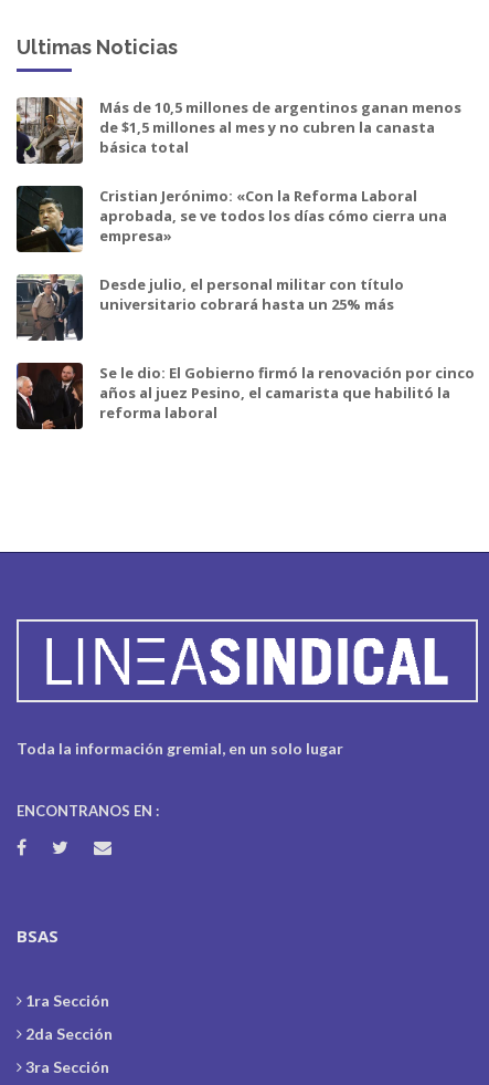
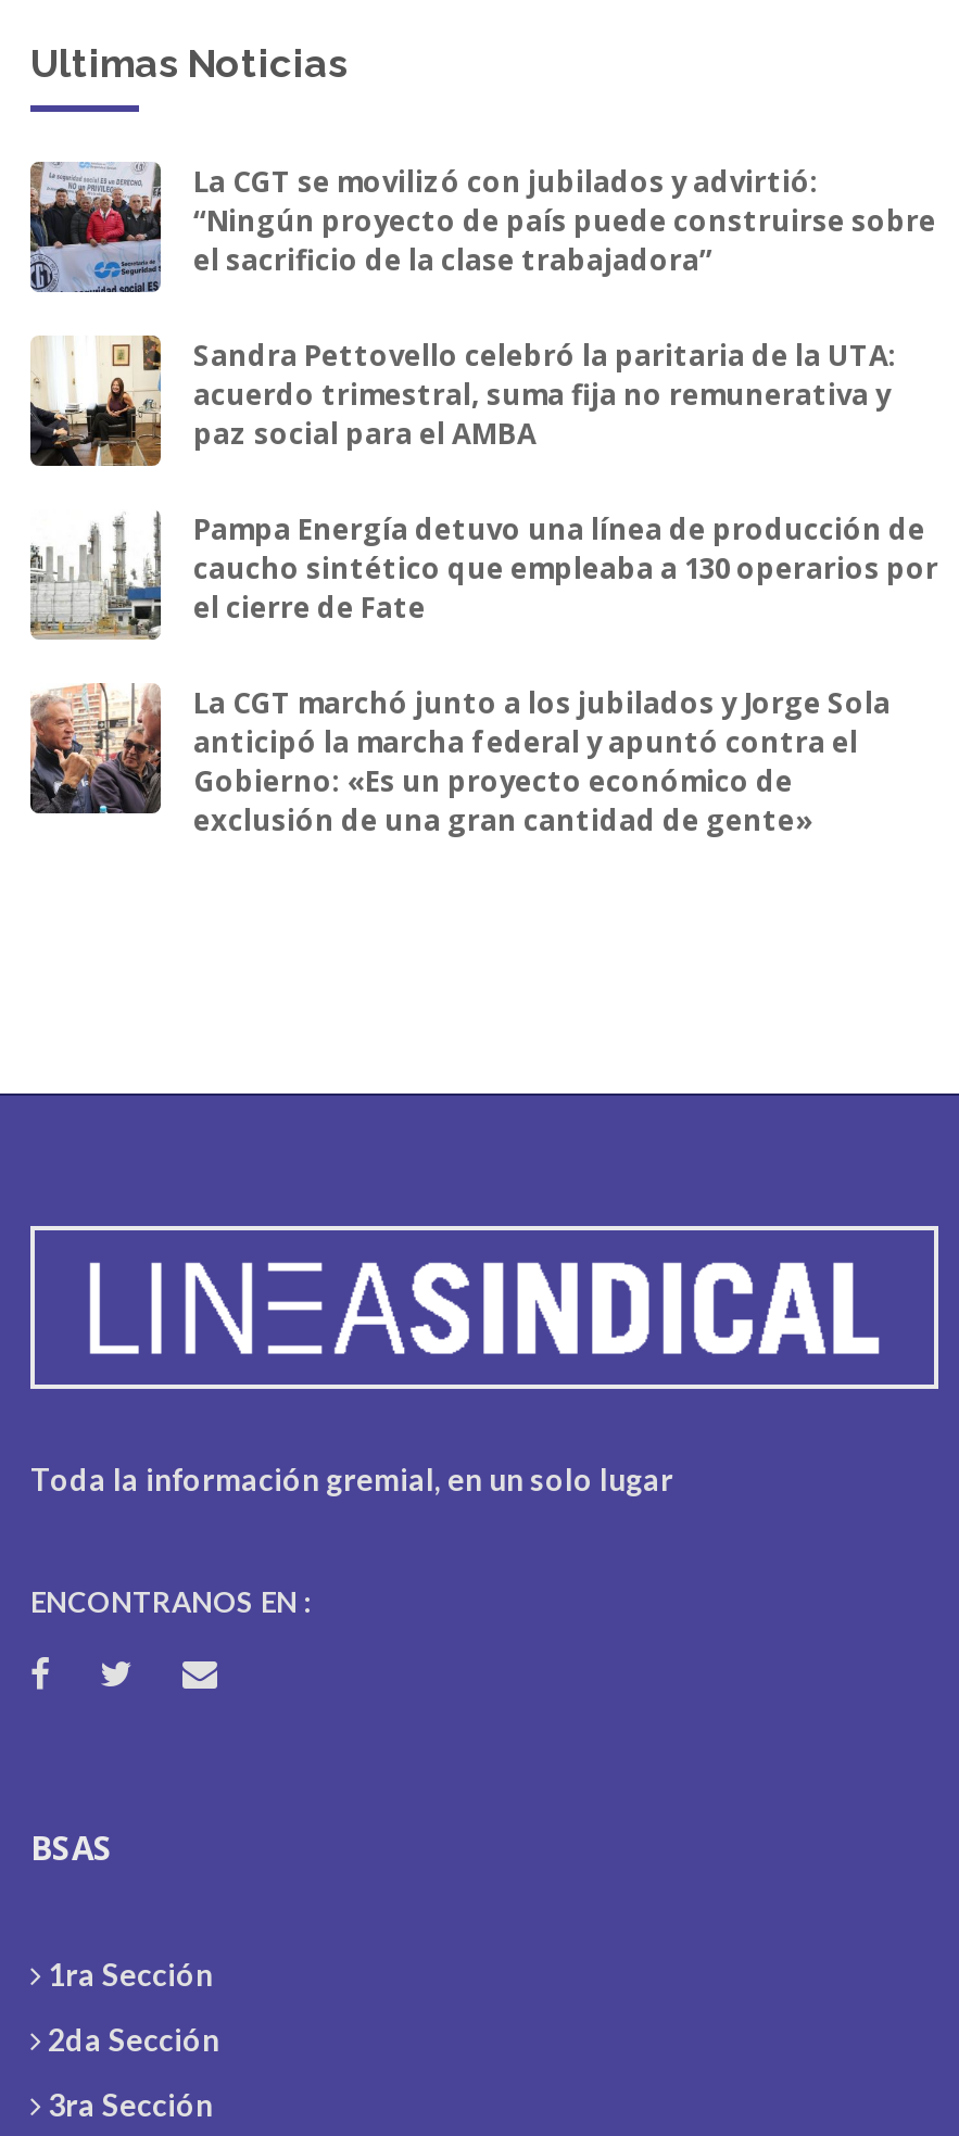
[17,96,461,165] [image] | Más de 10,5 millones de argentinos ganan menos | de $1,5 millones al mes y no cubren la canasta | básica total -> [28,161,936,294] [image] | La CGT se movilizó con jubilados y advirtió: | “Ningún proyecto de país puede construirse sobre | el sacrificio de la clase trabajadora”
[15,185,447,253] [image] | Cristian Jerónimo: «Con la Reforma Laboral | aprobada, se ve todos los días cómo cierra una | empresa» -> [28,333,897,468] [image] | Sandra Pettovello celebró la paritaria de la UTA: | acuerdo trimestral, suma fija no remunerativa y | paz social para el AMBA
[17,273,404,341] [image] | Desde julio, el personal militar con título | universitario cobrará hasta un 25% más -> [30,509,938,642] [image] | Pampa Energía detuvo una línea de producción de | caucho sintético que empleaba a 130 operarios por | el cierre de Fate
[15,362,475,430] [image] | Se le dio: El Gobierno firmó la renovación por cinco | años al juez Pesino, el camarista que habilitó la | reforma laboral -> [28,682,891,839] [image] | La CGT marchó junto a los jubilados y Jorge Sola | anticipó la marcha federal y apuntó contra el | Gobierno: «Es un proyecto económico de | exclusión de una gran cantidad de gente»

